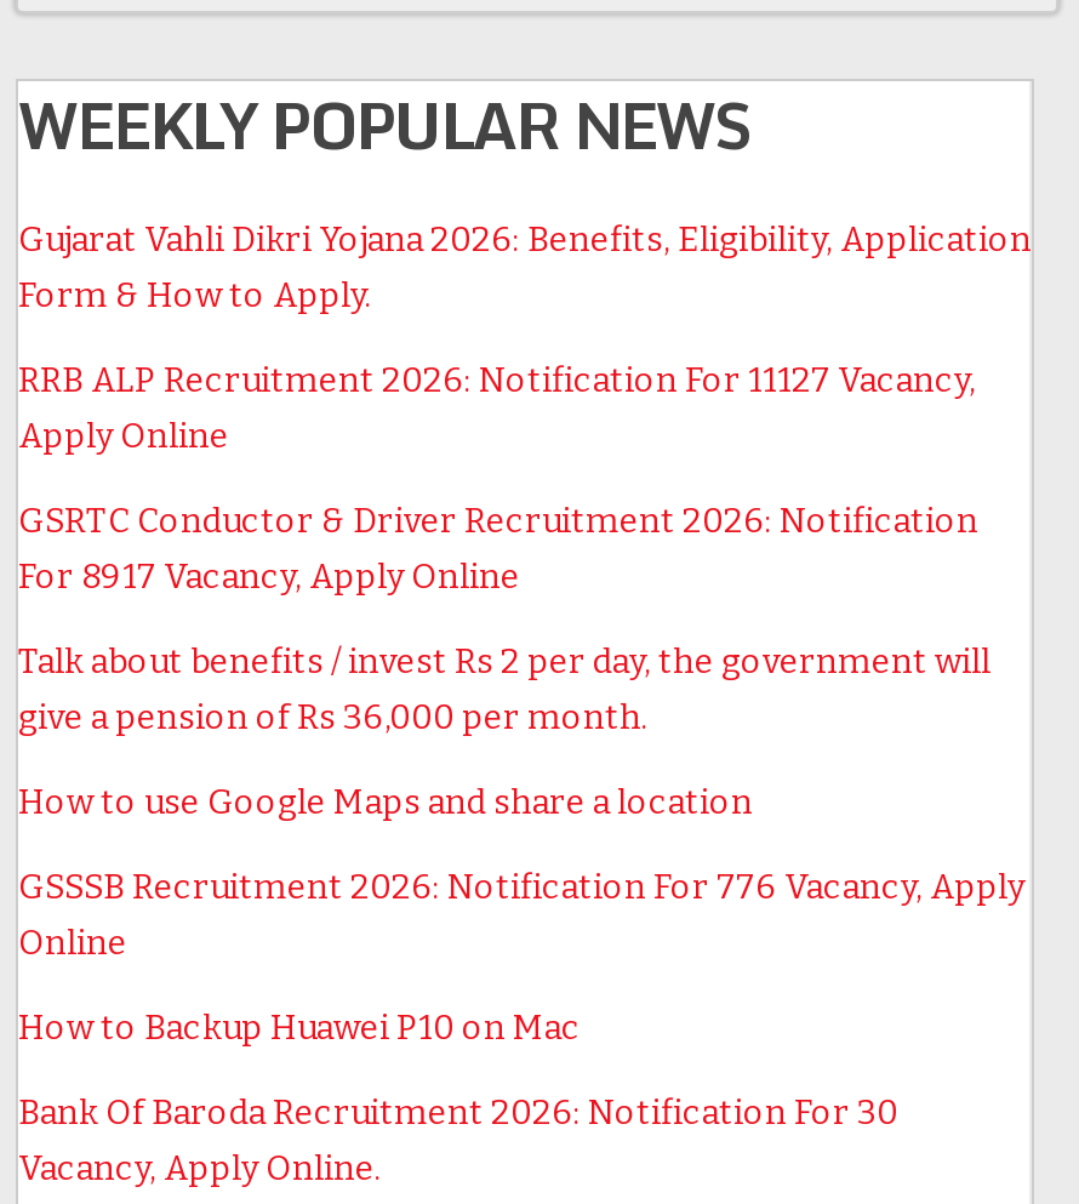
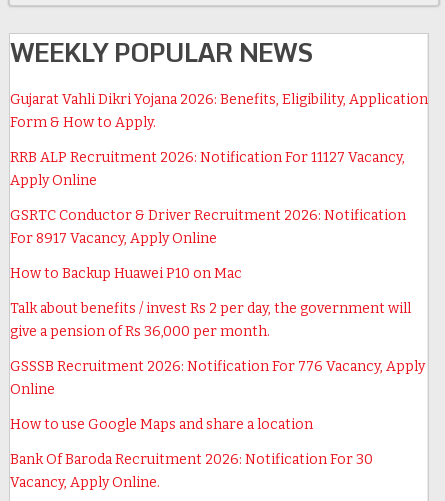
moved [18,641,990,738] -> [10,300,411,340]: Talk about benefits / invest Rs 2 per day, the government will | give a pension of Rs 36,000 per month.
moved [18,782,753,823] -> [10,416,313,433]: How to use Google Maps and share a location
moved [18,1008,581,1049] -> [10,265,242,282]: How to Backup Huawei P10 on Mac

